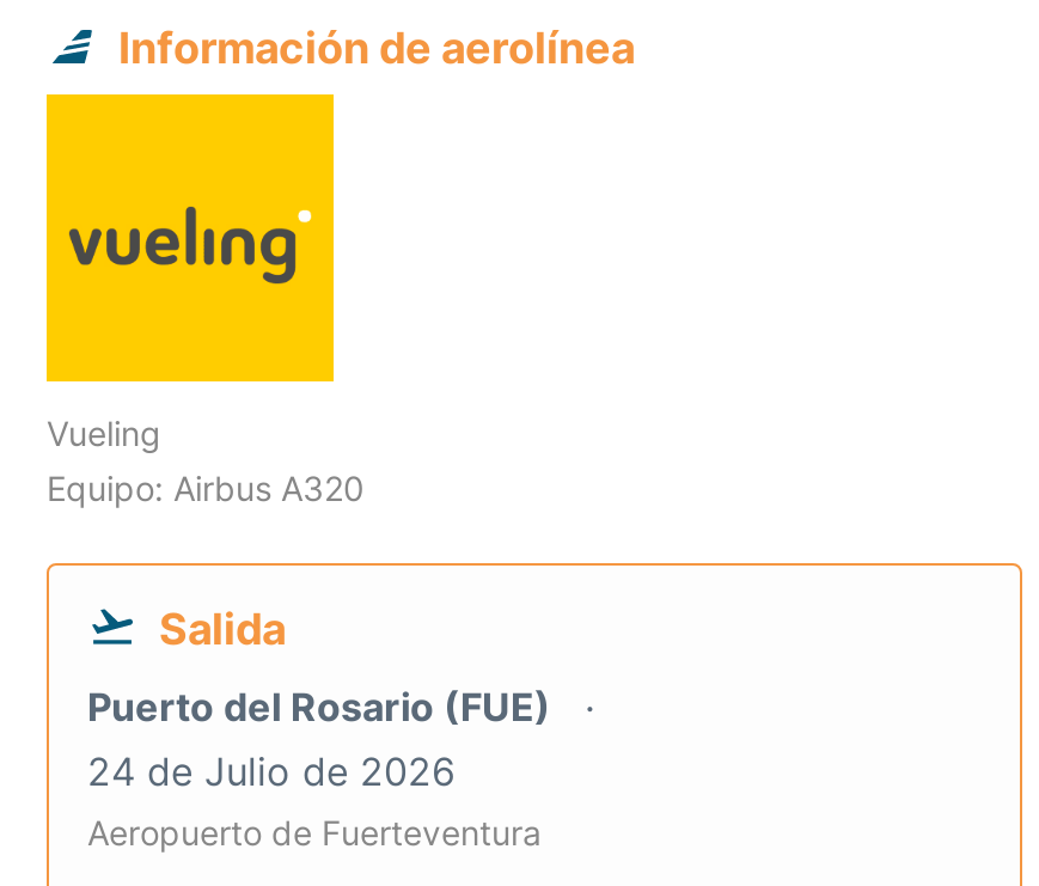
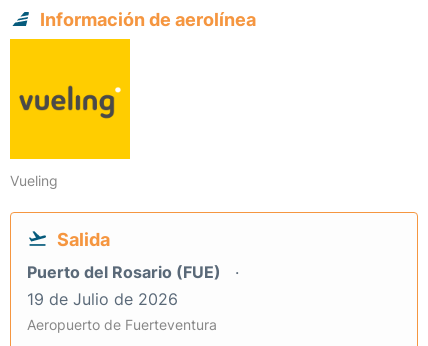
[47,468,365,509] Equipo: Airbus A320 -> none
[87,748,456,796] 24 de Julio de 2026 -> [27,289,178,309] 19 de Julio de 2026

